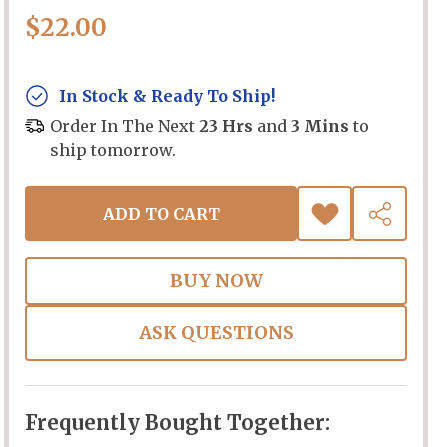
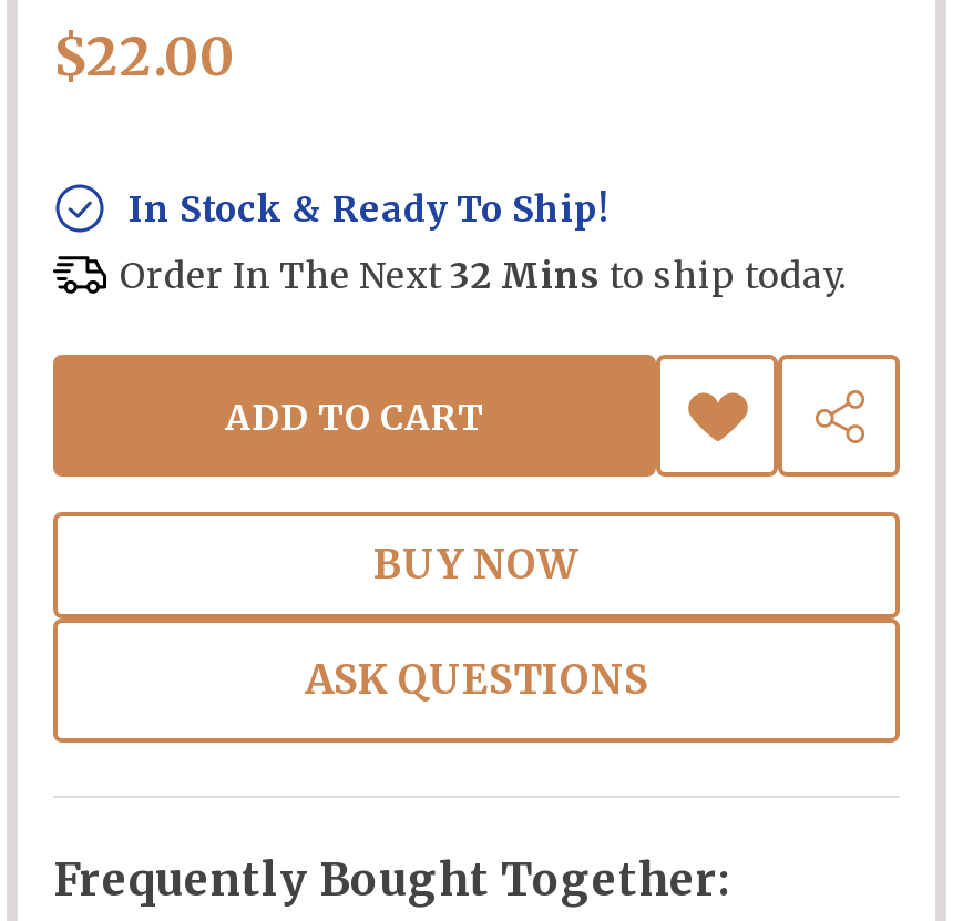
[50,116,369,160] Order In The Next 23 Hrs and 3 Mins to | ship tomorrow. -> [120,253,847,298] Order In The Next 32 Mins to ship today.

